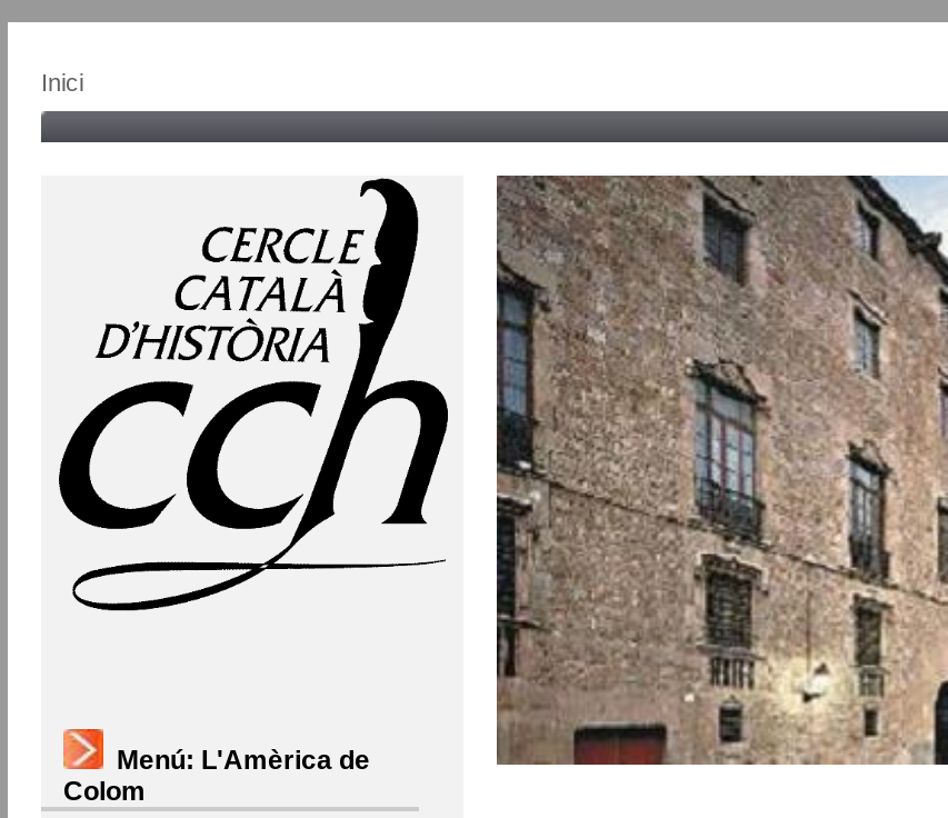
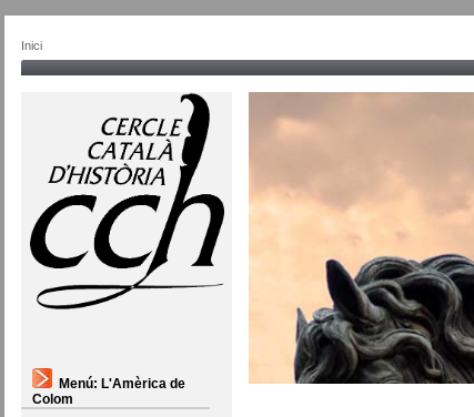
[495,176,941,767] [image] -> [249,92,471,386] [image]

